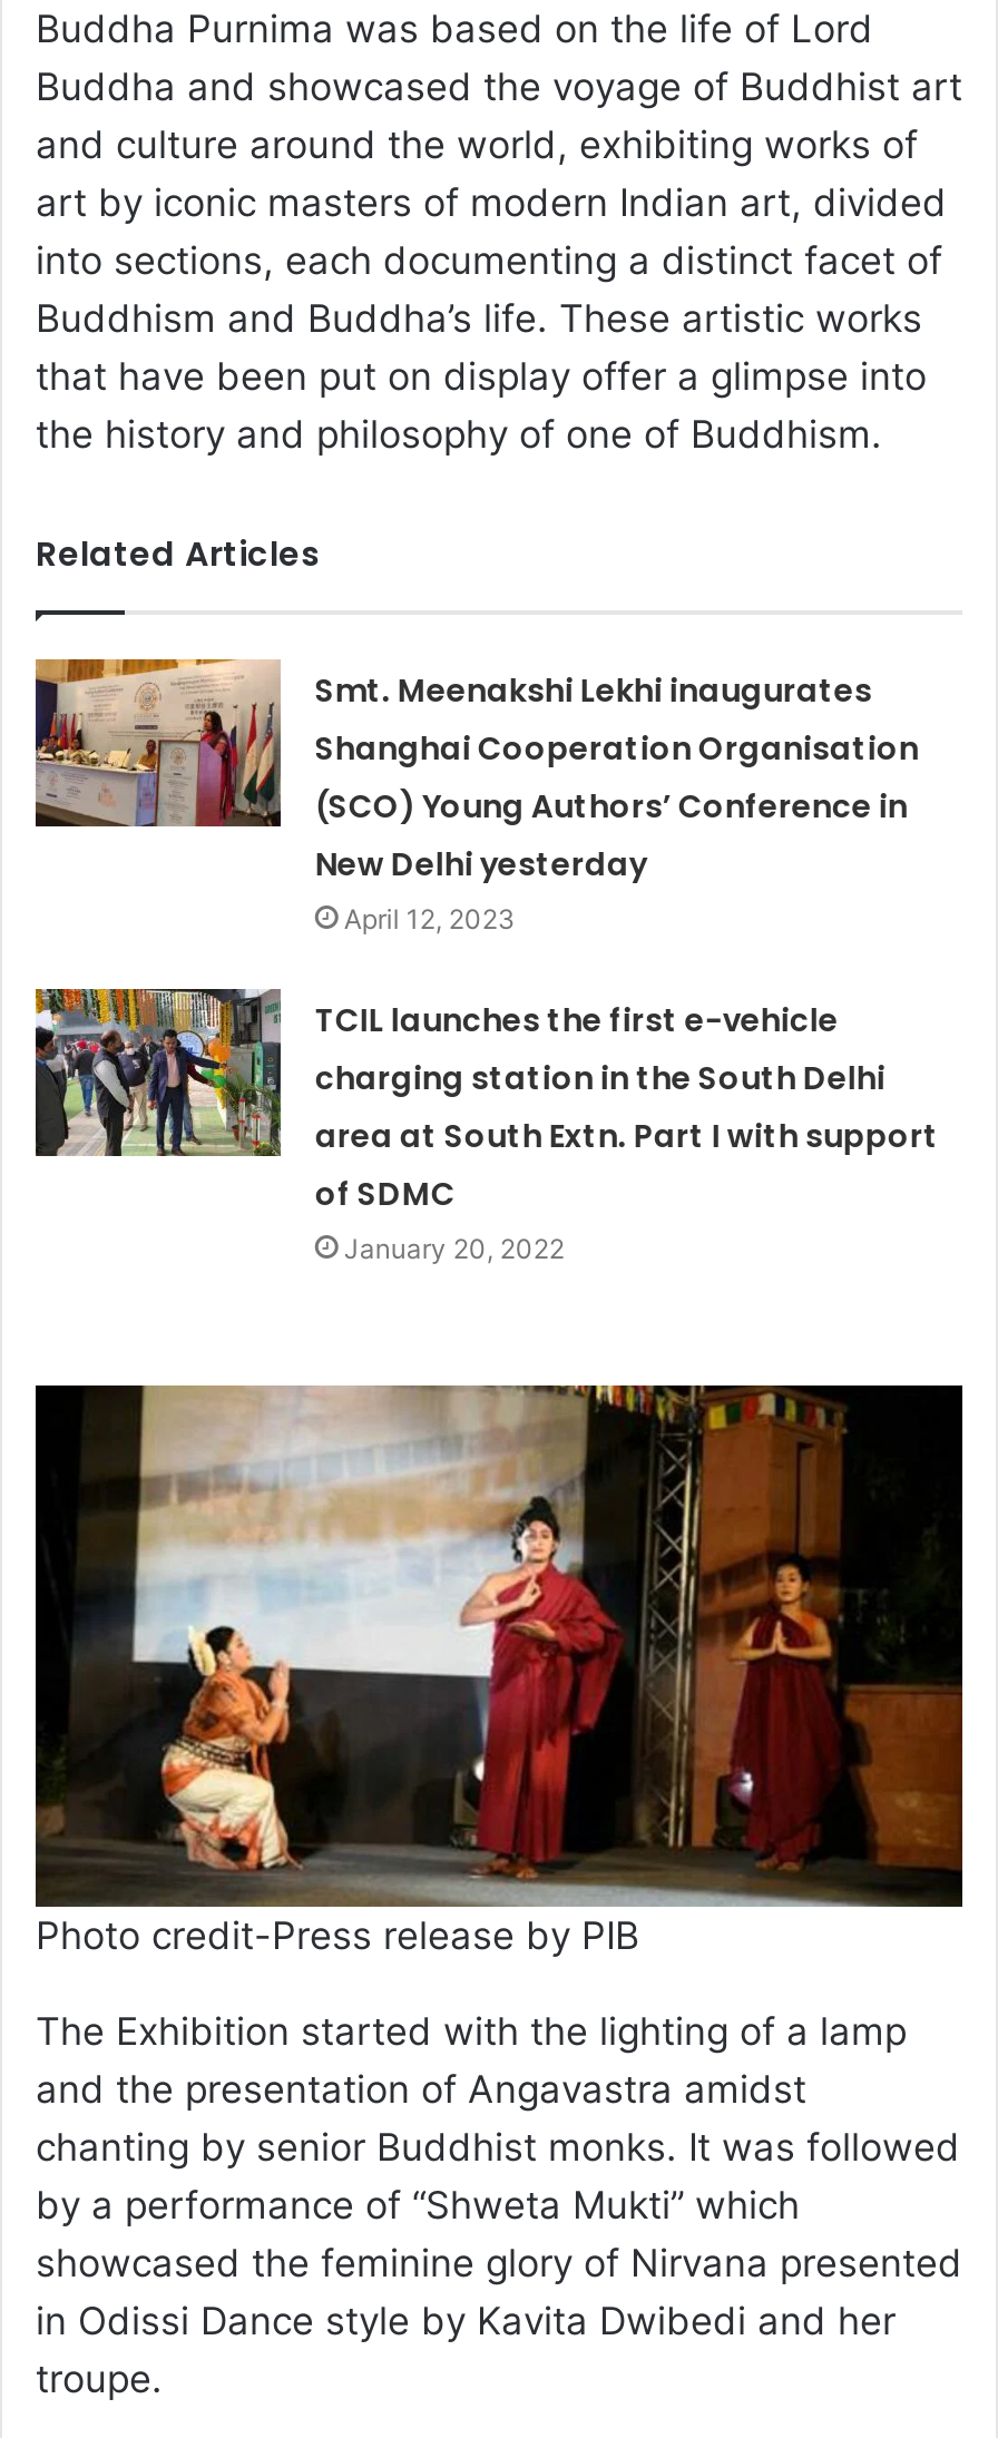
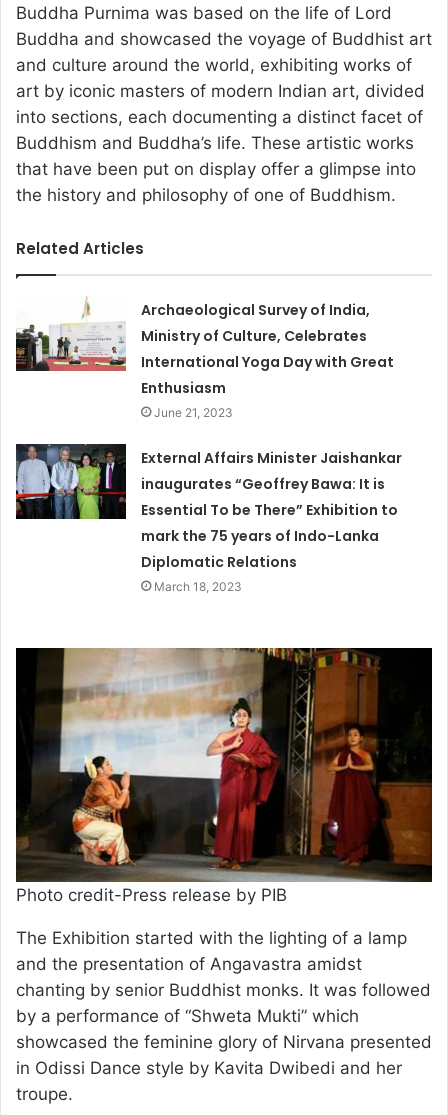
[33,657,918,936] [image] | Smt. Meenakshi Lekhi inaugurates | Shanghai Cooperation Organisation | (SCO) Young Authors’ Conference in | New Delhi yesterday | April 12, 2023 -> [16,297,394,420] [image] | Archaeological Survey of India, | Ministry of Culture, Celebrates | International Yoga Day with Great | Enthusiasm | June 21, 2023
[33,987,939,1265] [image] | TCIL launches the first e-vehicle | charging station in the South Delhi | area at South Extn. Part I with support | of SDMC | January 20, 2022 -> [15,443,402,594] [image] | External Affairs Minister Jaishankar | inaugurates “Geoffrey Bawa: It is | Essential To be There” Exhibition to | mark the 75 years of Indo-Lanka | Diplomatic Relations | March 18, 2023

